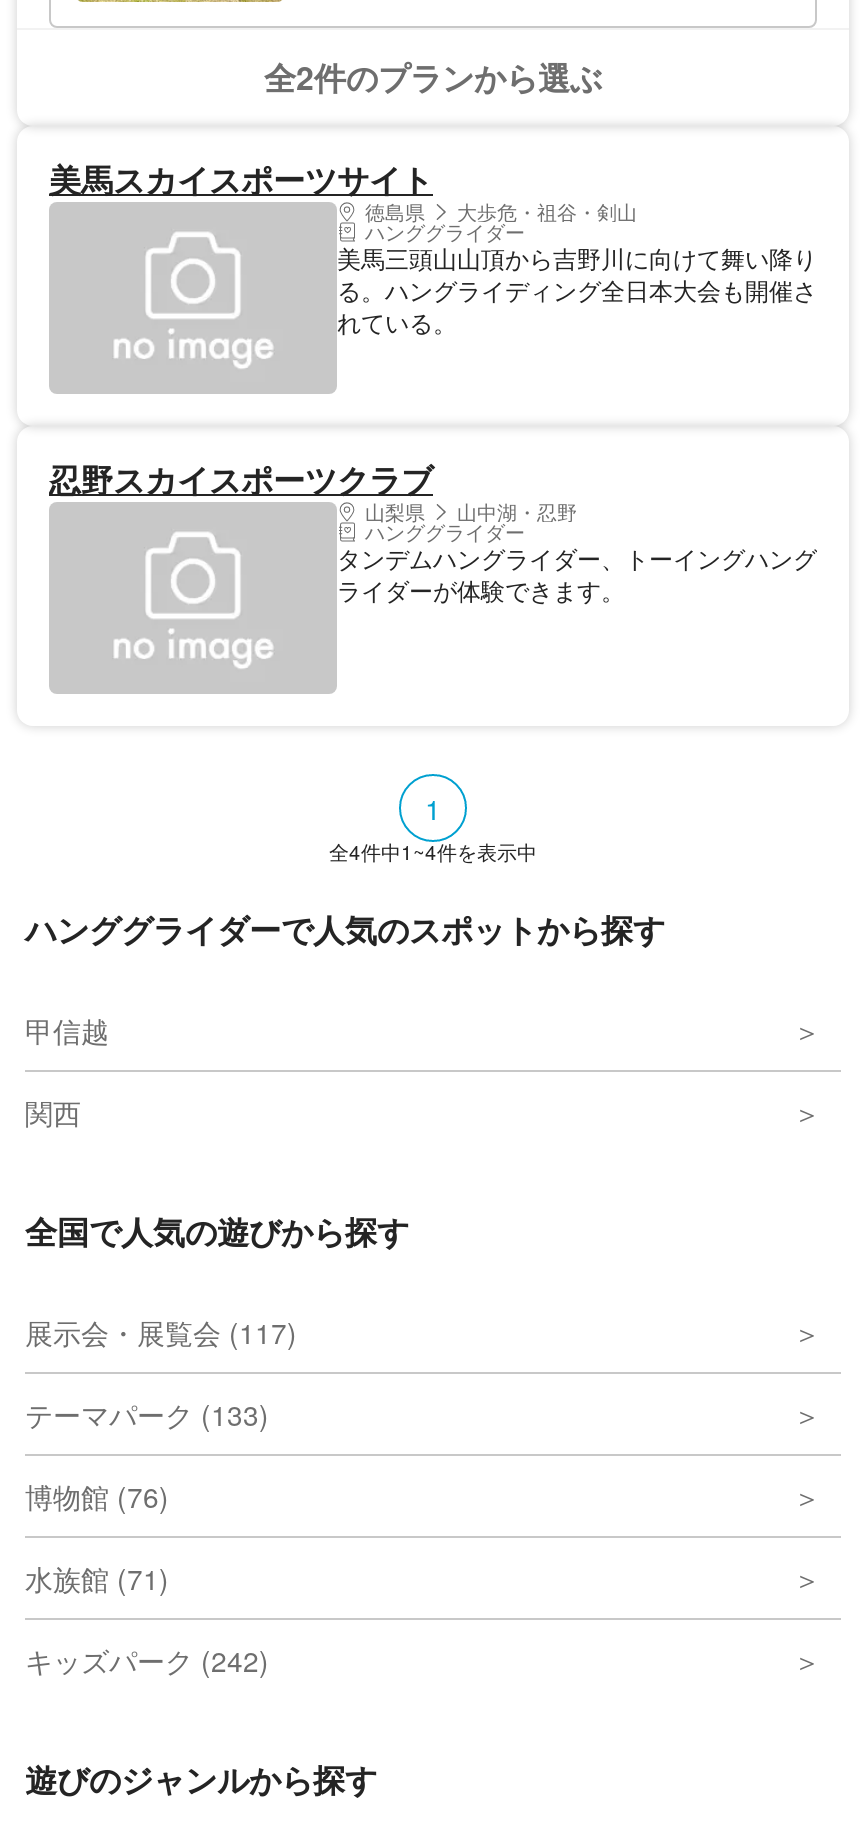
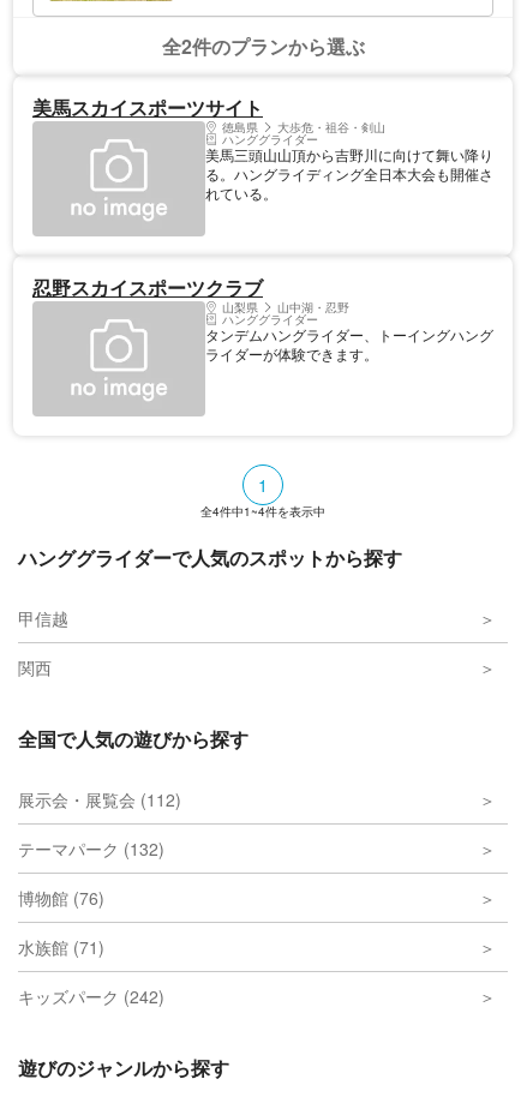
[25,1312,297,1352] 展示会・展覧会 (117) -> [18,787,181,811] 展示会・展覧会 (112)
[25,1394,269,1434] テーマパーク (133) -> [18,837,164,861] テーマパーク (132)

